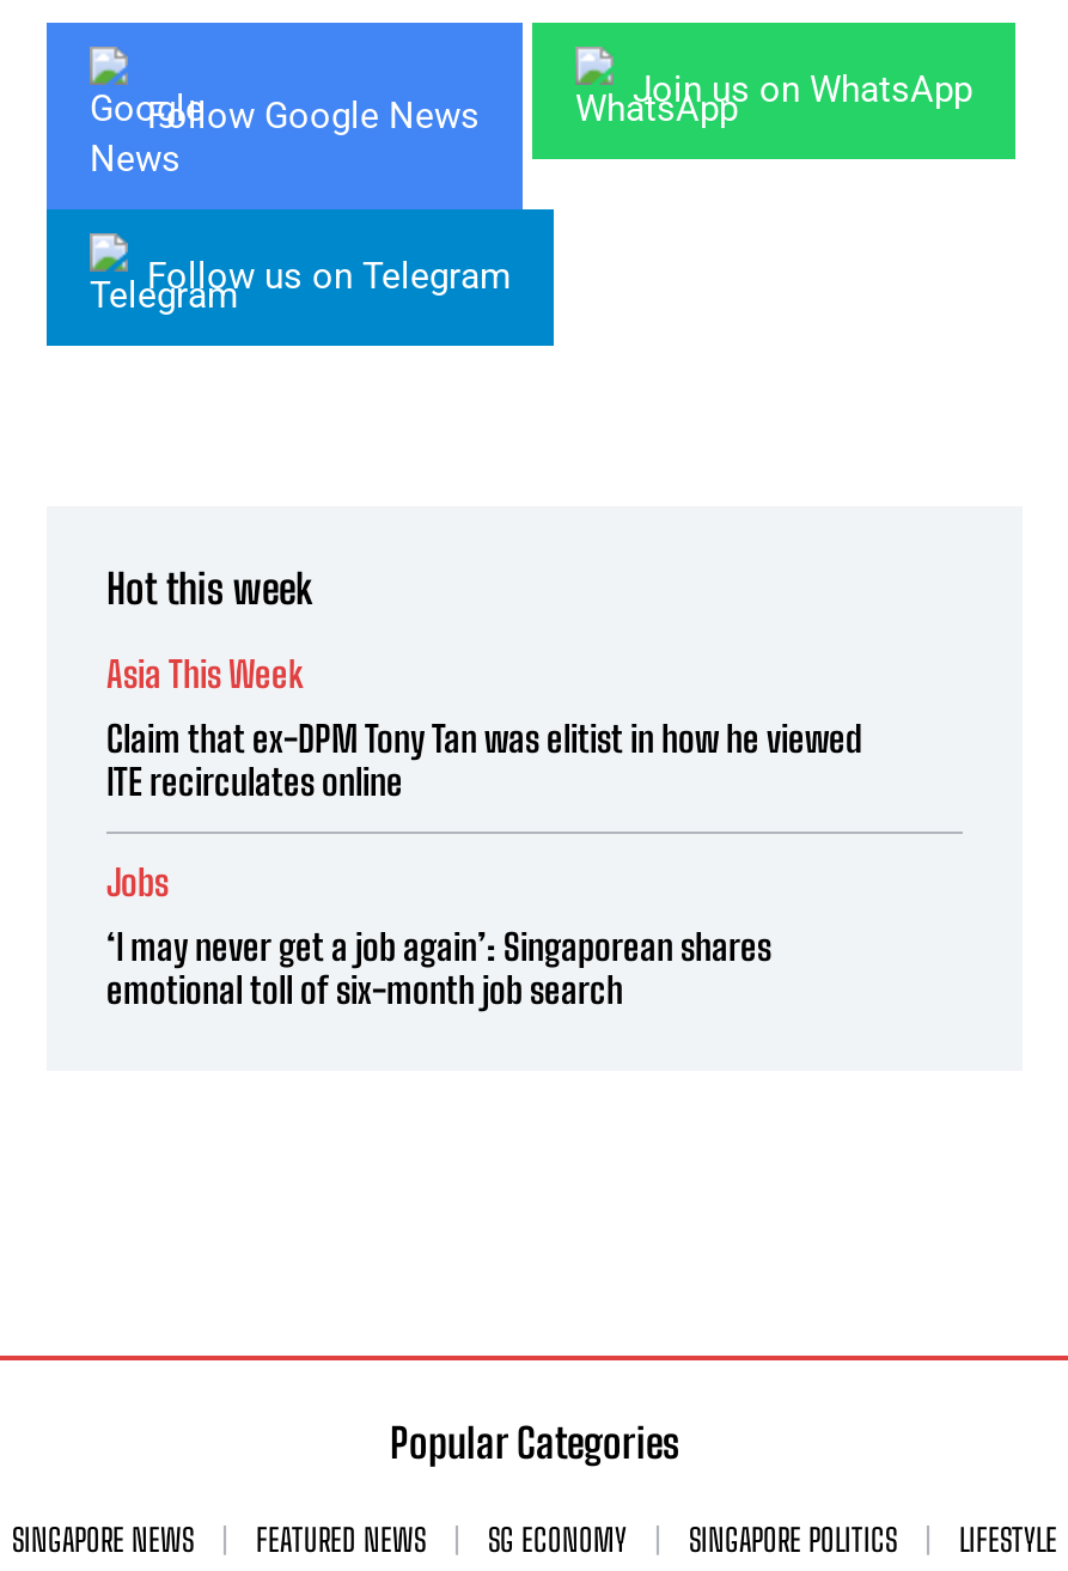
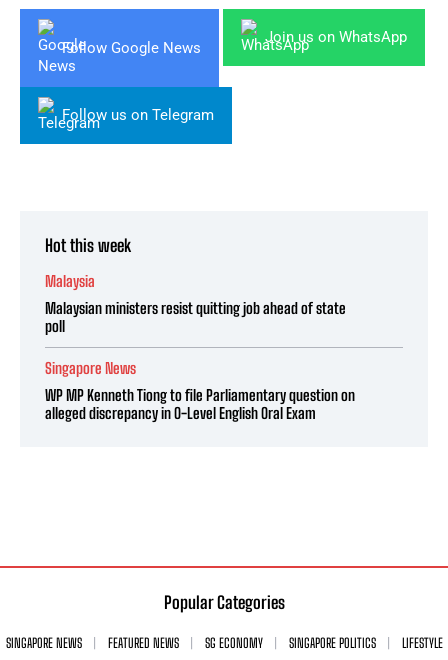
[106,653,303,696] Asia This Week -> [45,272,95,290] Malaysia
[106,718,862,804] Claim that ex-DPM Tony Tan was elitist in how he viewed | ITE recirculates online -> [45,299,346,335] Malaysian ministers resist quitting job ahead of state | poll
[106,861,169,904] Jobs -> [45,359,136,377] Singapore News
[106,926,771,1012] ‘I may never get a job again’: Singaporean shares | emotional toll of six-month job search -> [45,386,355,422] WP MP Kenneth Tiong to file Parliamentary question on | alleged discrepancy in O-Level English Oral Exam

